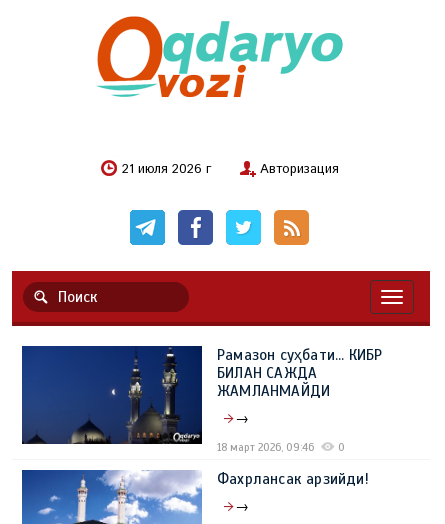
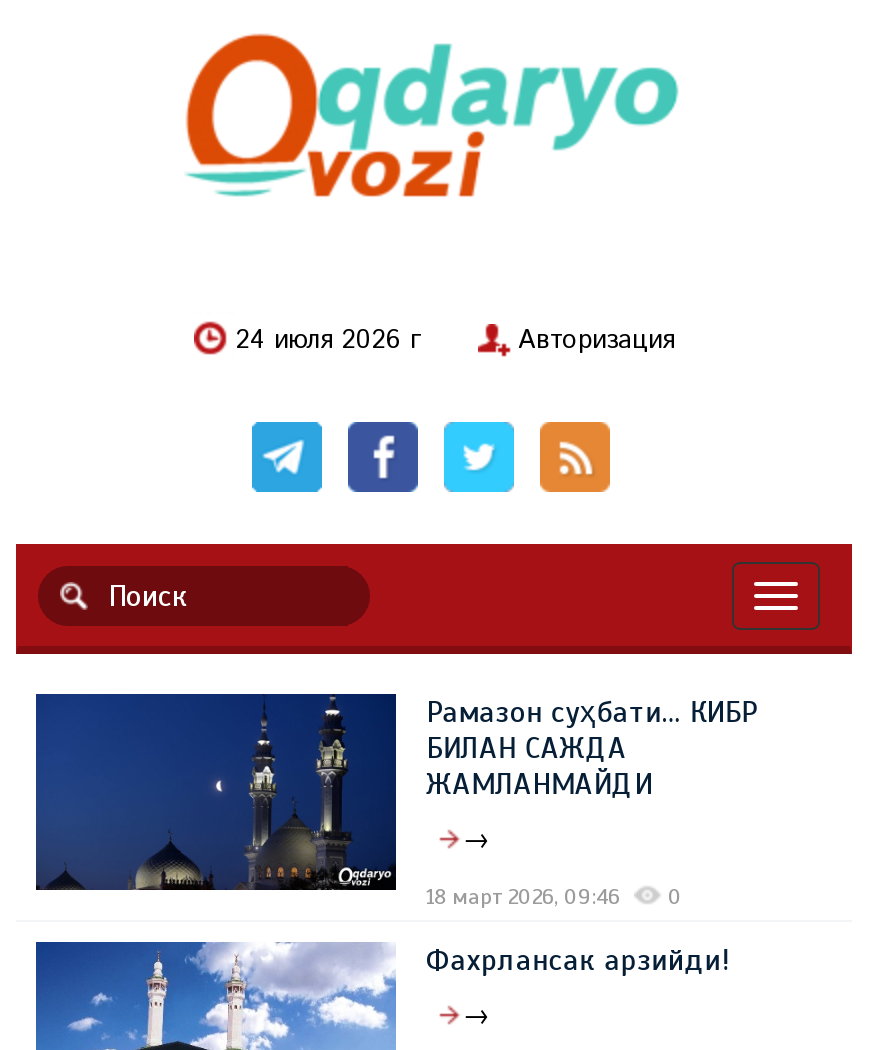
[122,160,216,179] 21 июля 2026 г -> [236,322,430,360] 24 июля 2026 г

